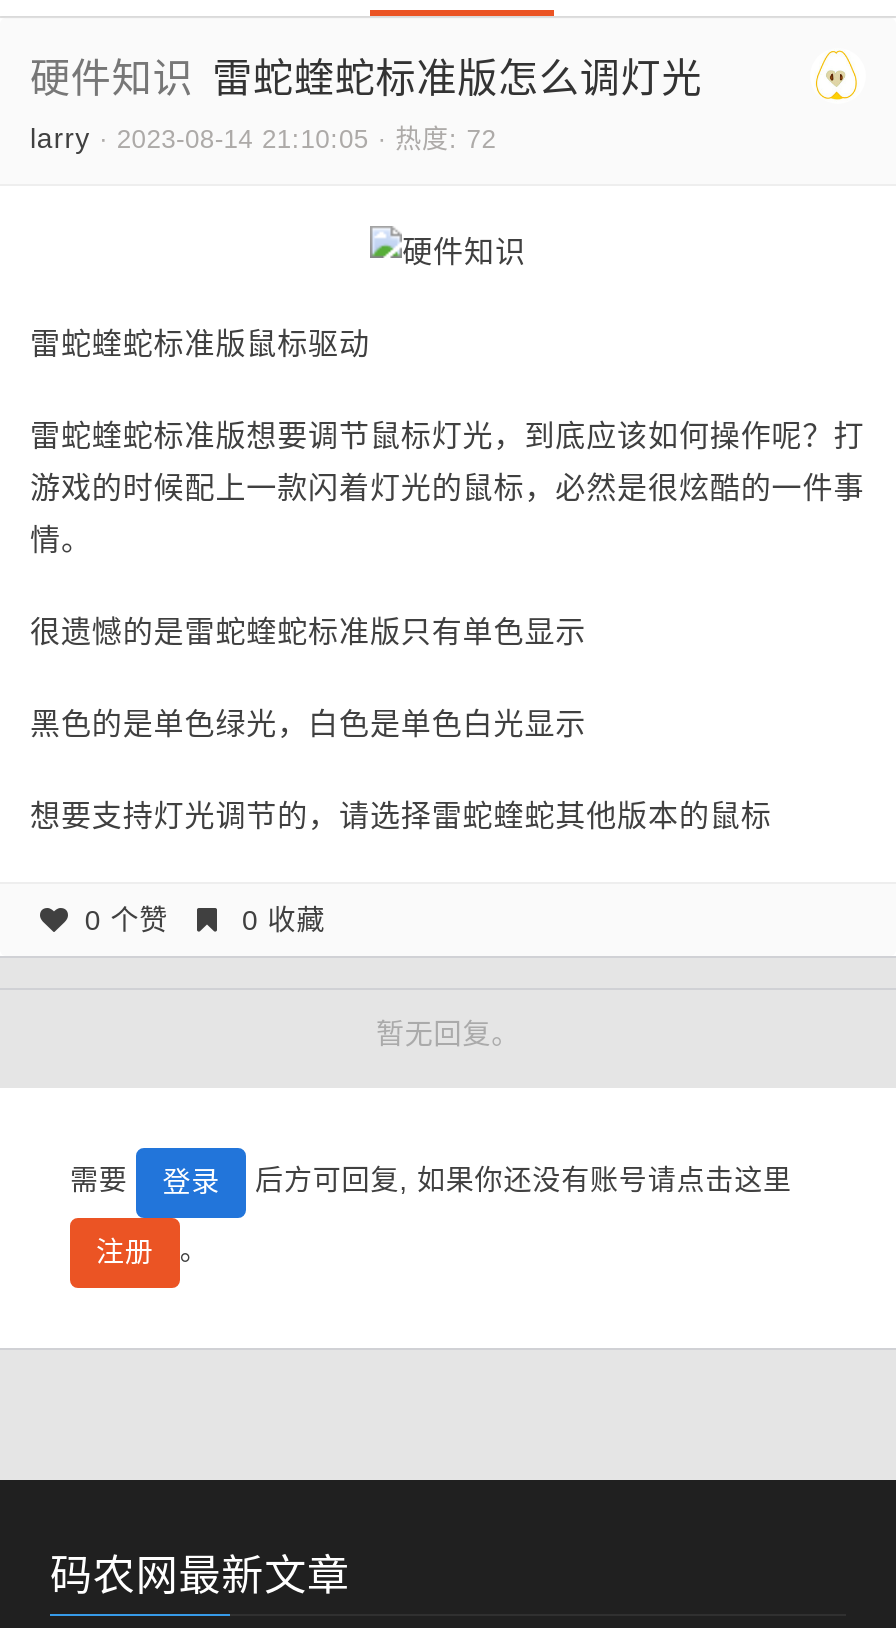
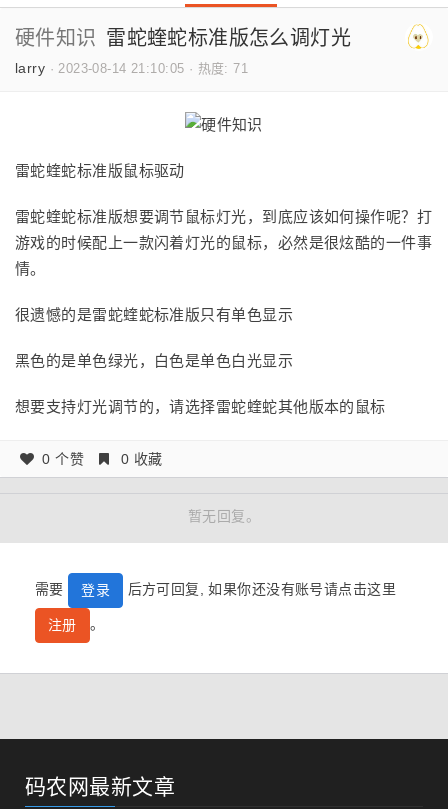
[30,122,496,154] larry · 2023-08-14 21:10:05 ·热度: 72 -> [15,60,248,76] larry · 2023-08-14 21:10:05 ·热度: 71

